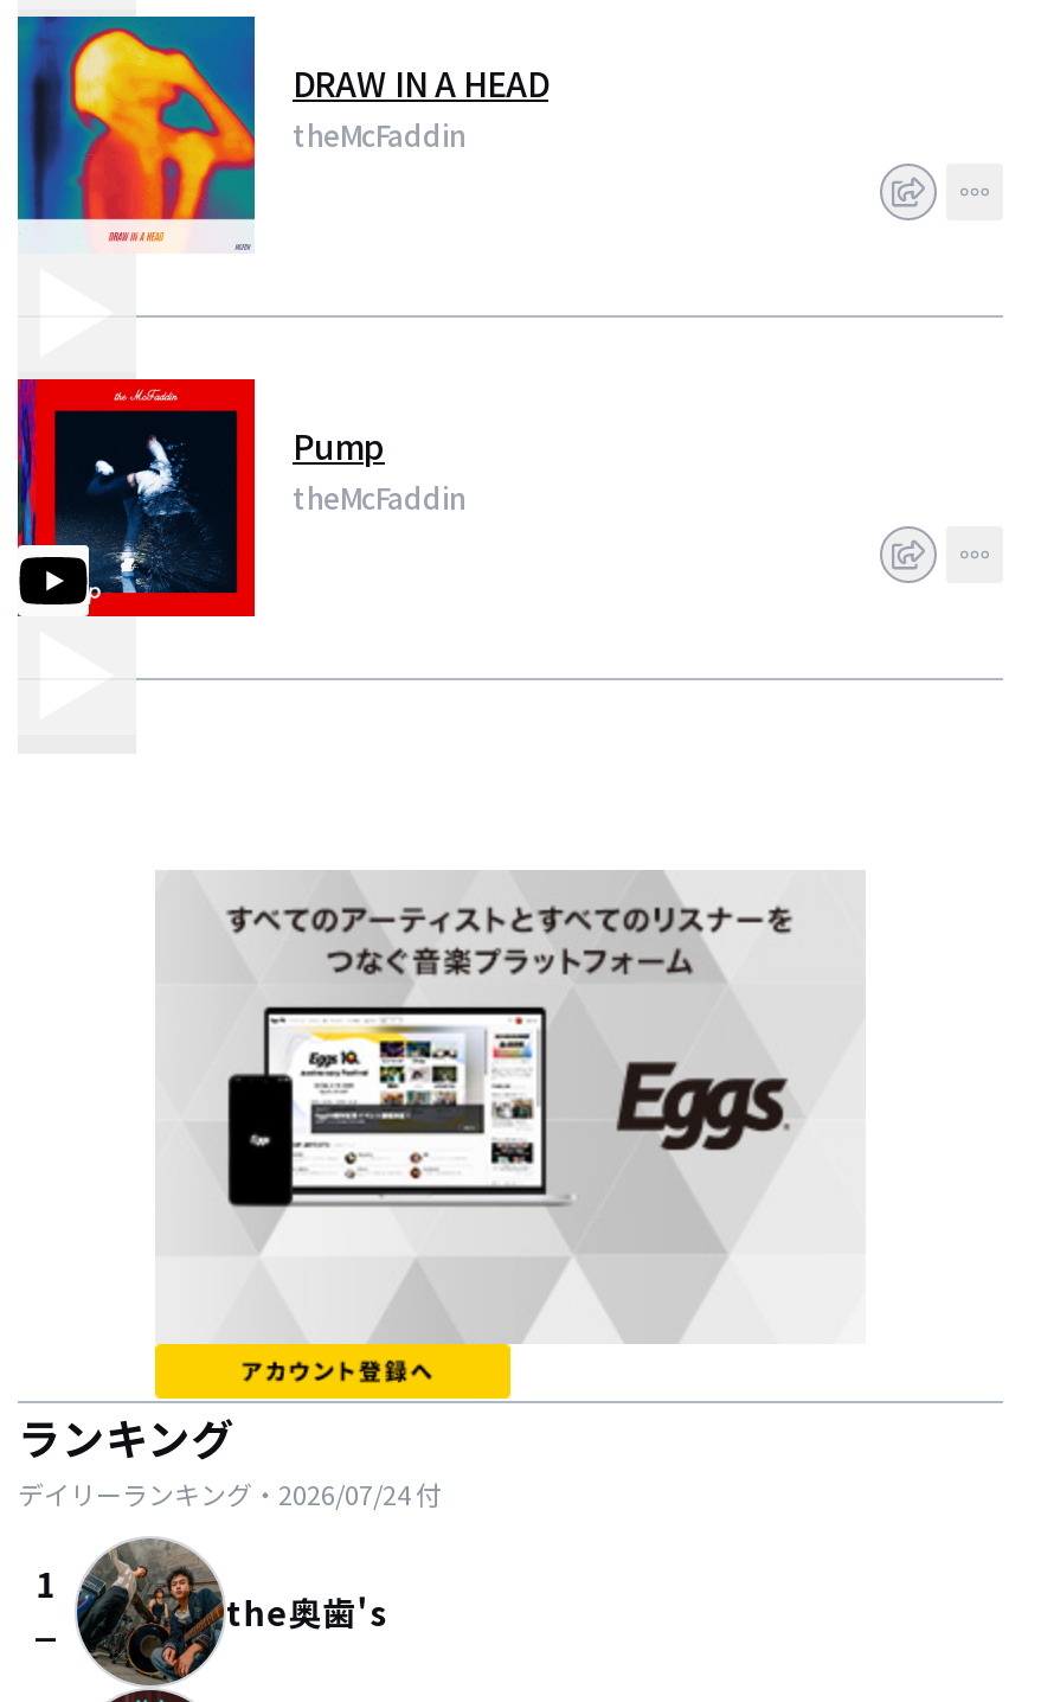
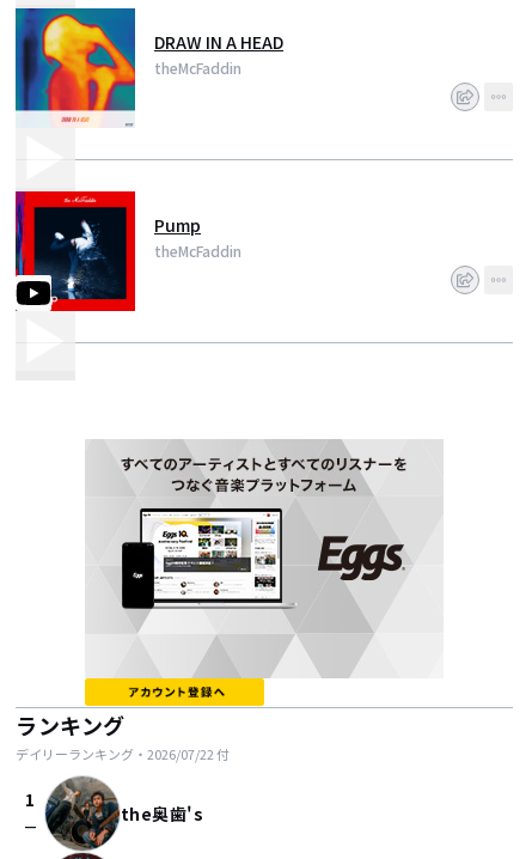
[18,1474,442,1512] デイリーランキング・2026/07/24付 -> [16,744,230,763] デイリーランキング・2026/07/22付

